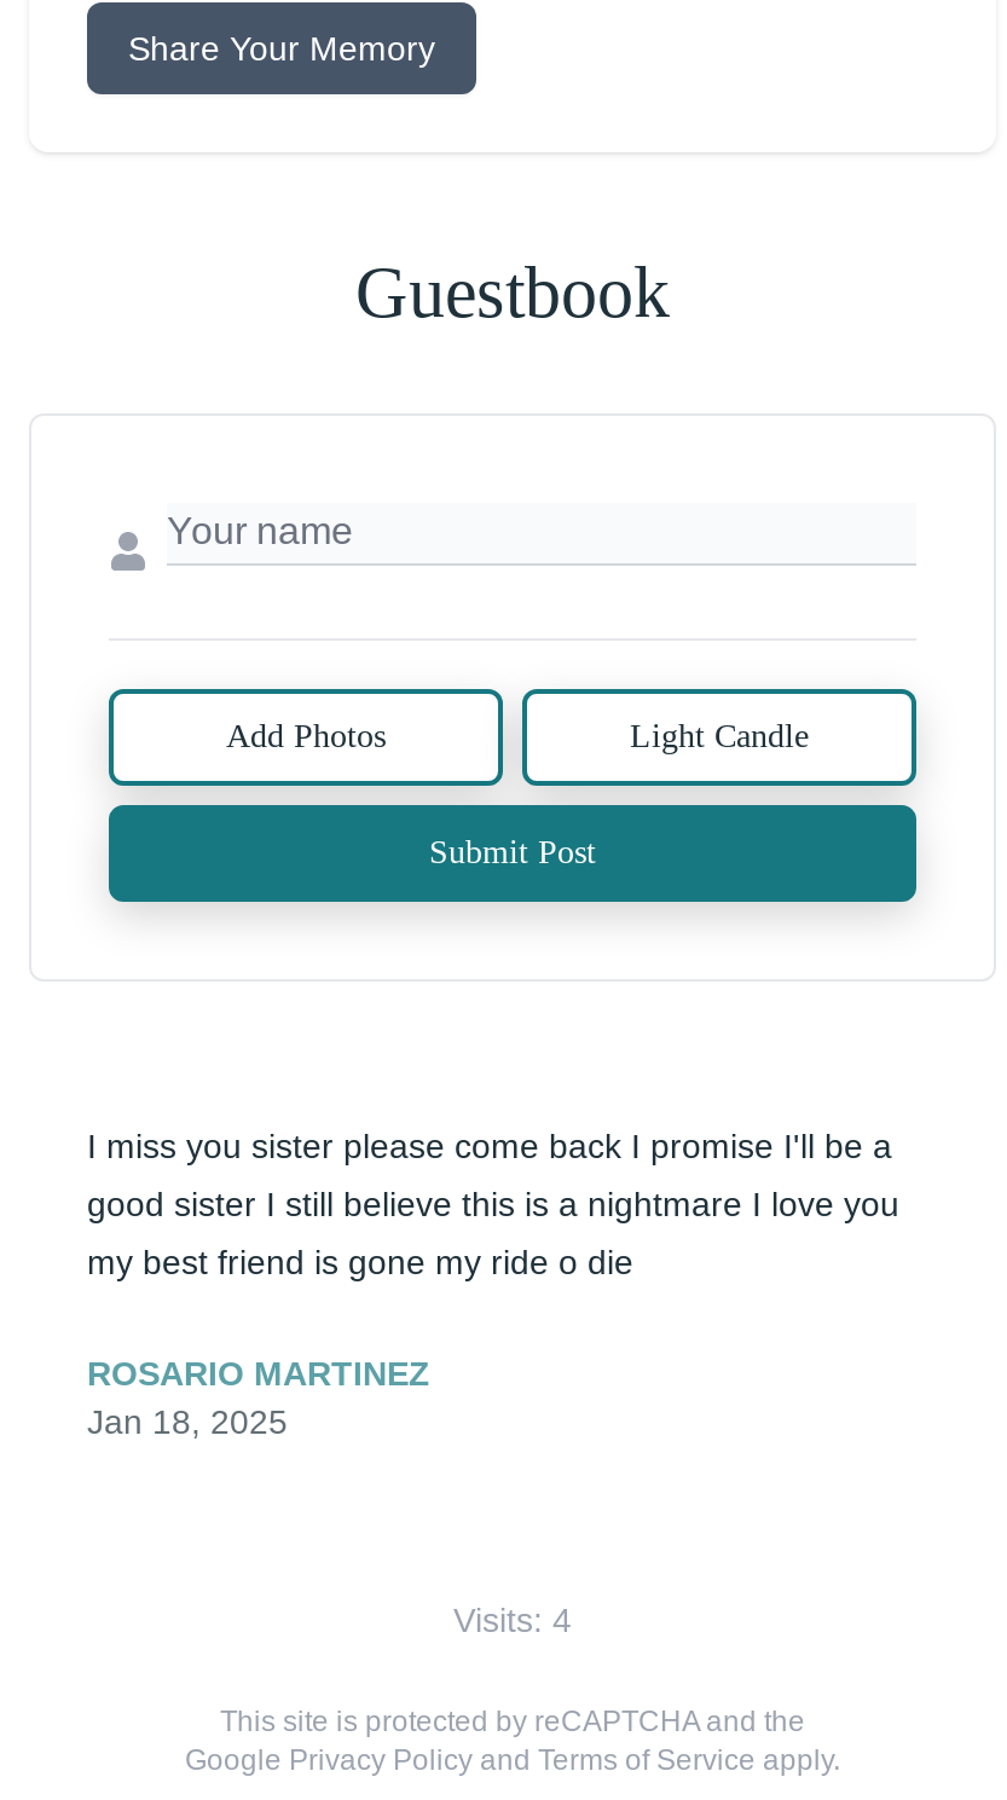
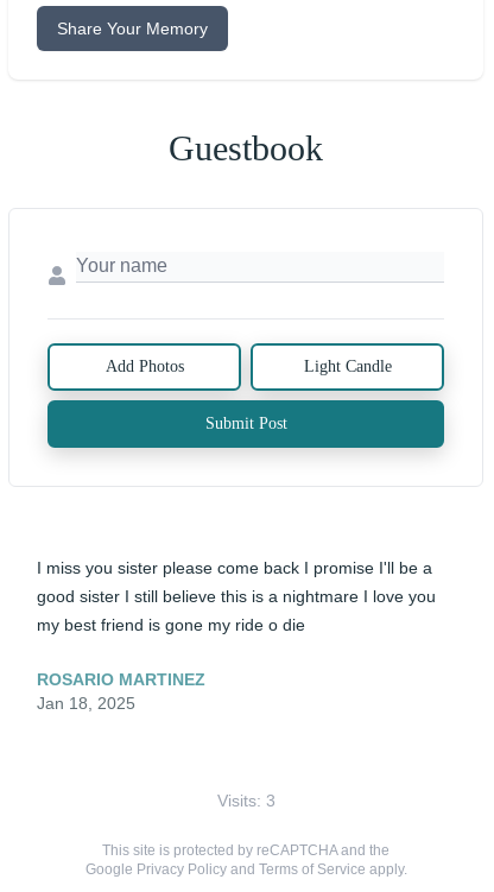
[453,1601,572,1640] Visits: 4 -> [217,791,275,810] Visits: 3

